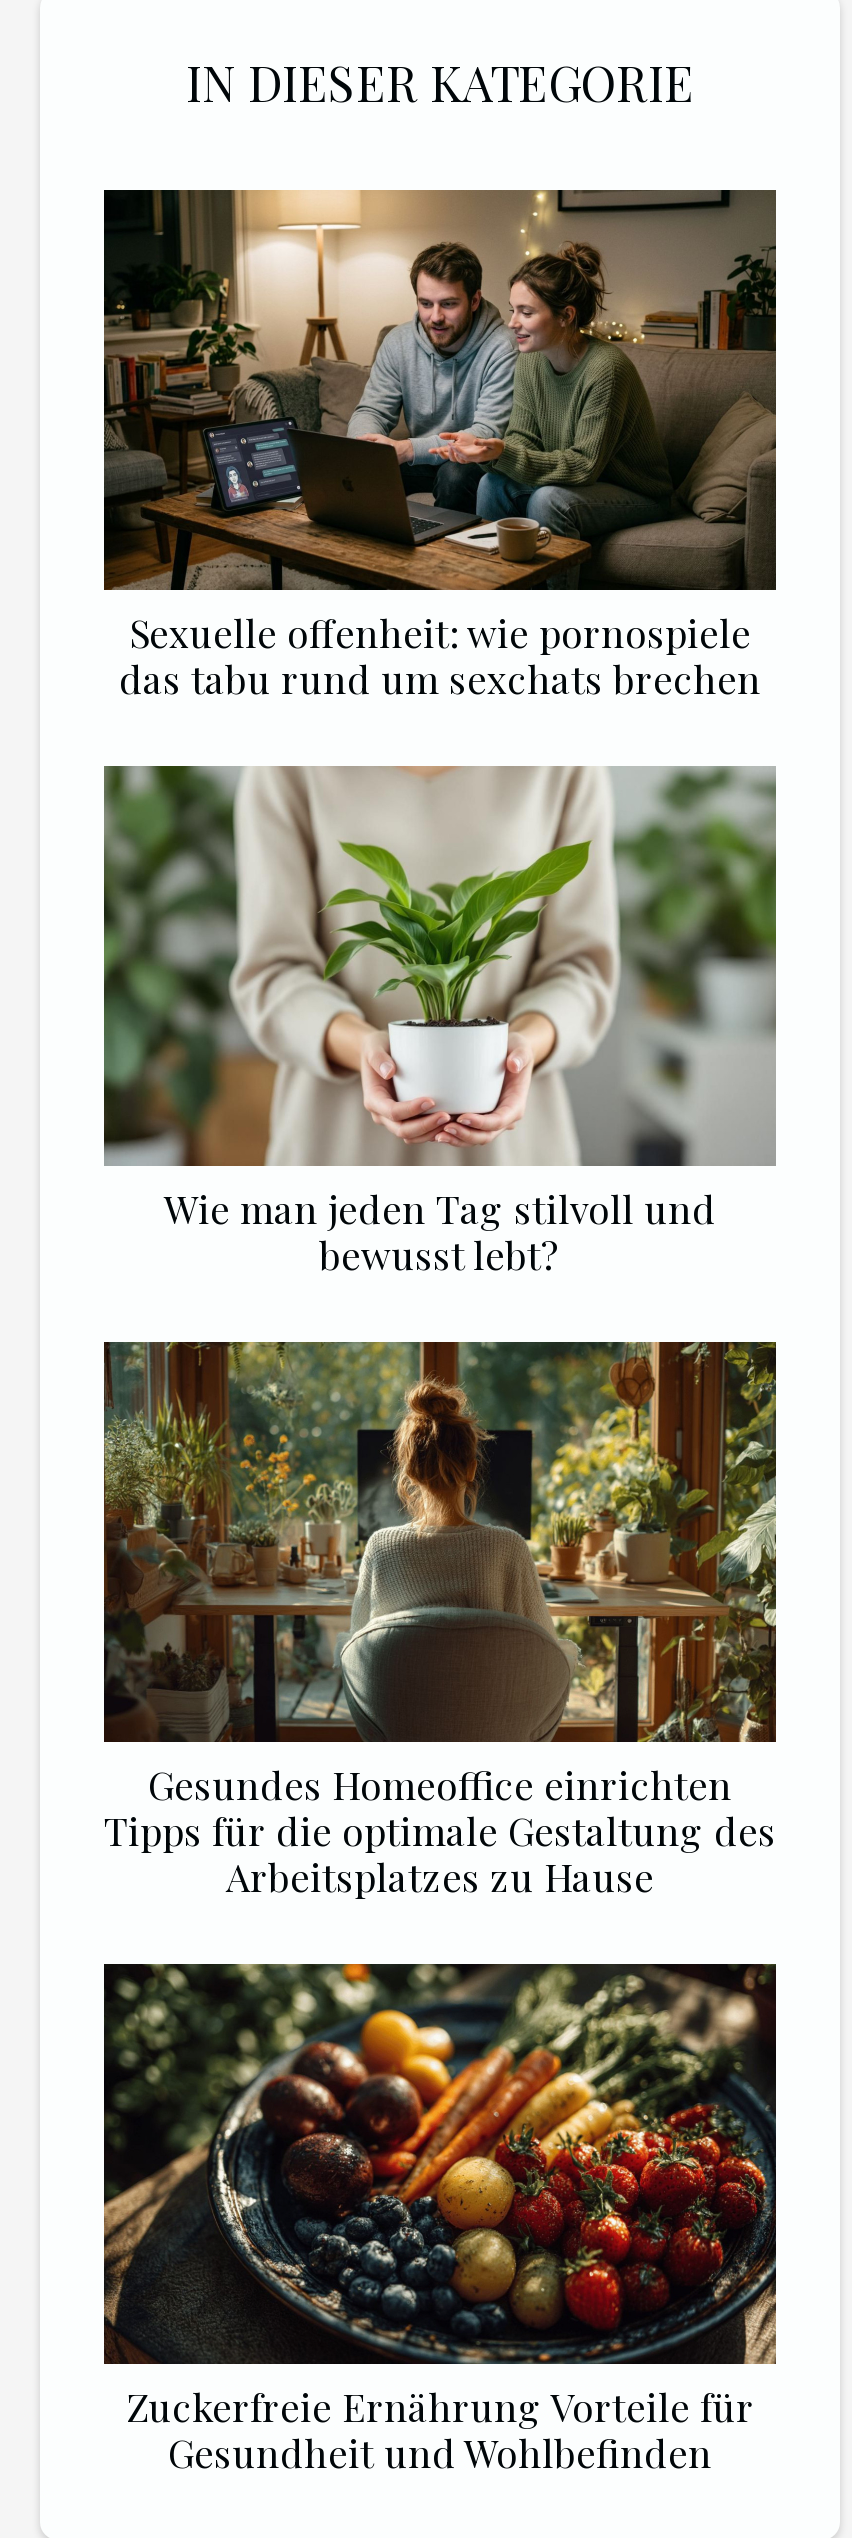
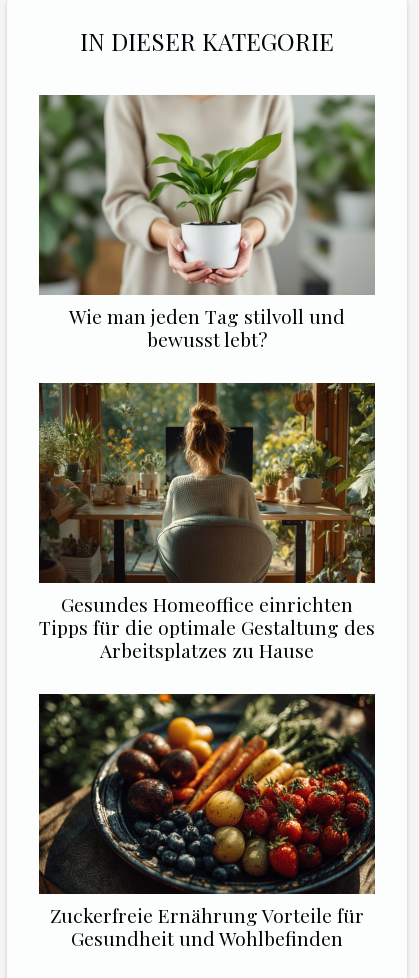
[102,188,776,704] [image] | Sexuelle offenheit: wie pornospiele | das tabu rund um sexchats brechen -> none

